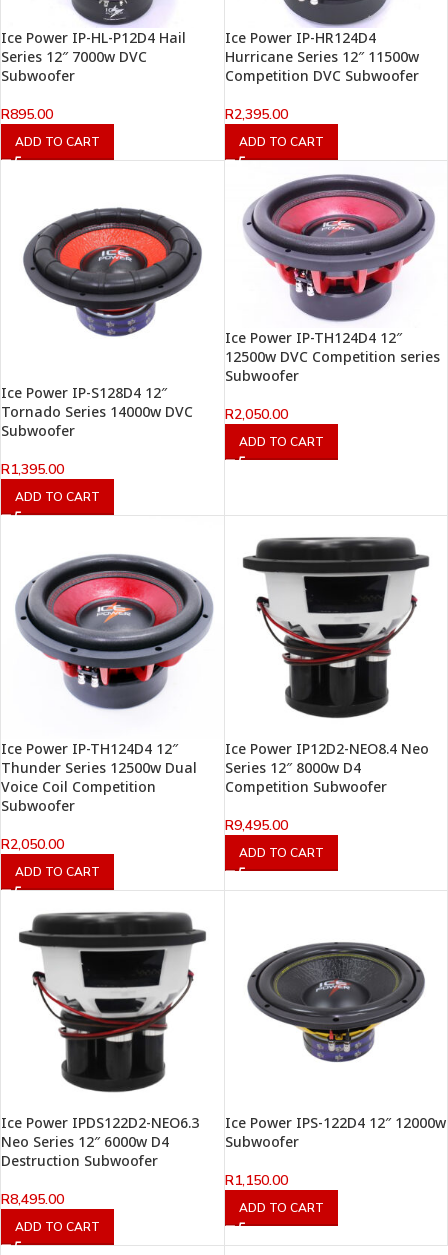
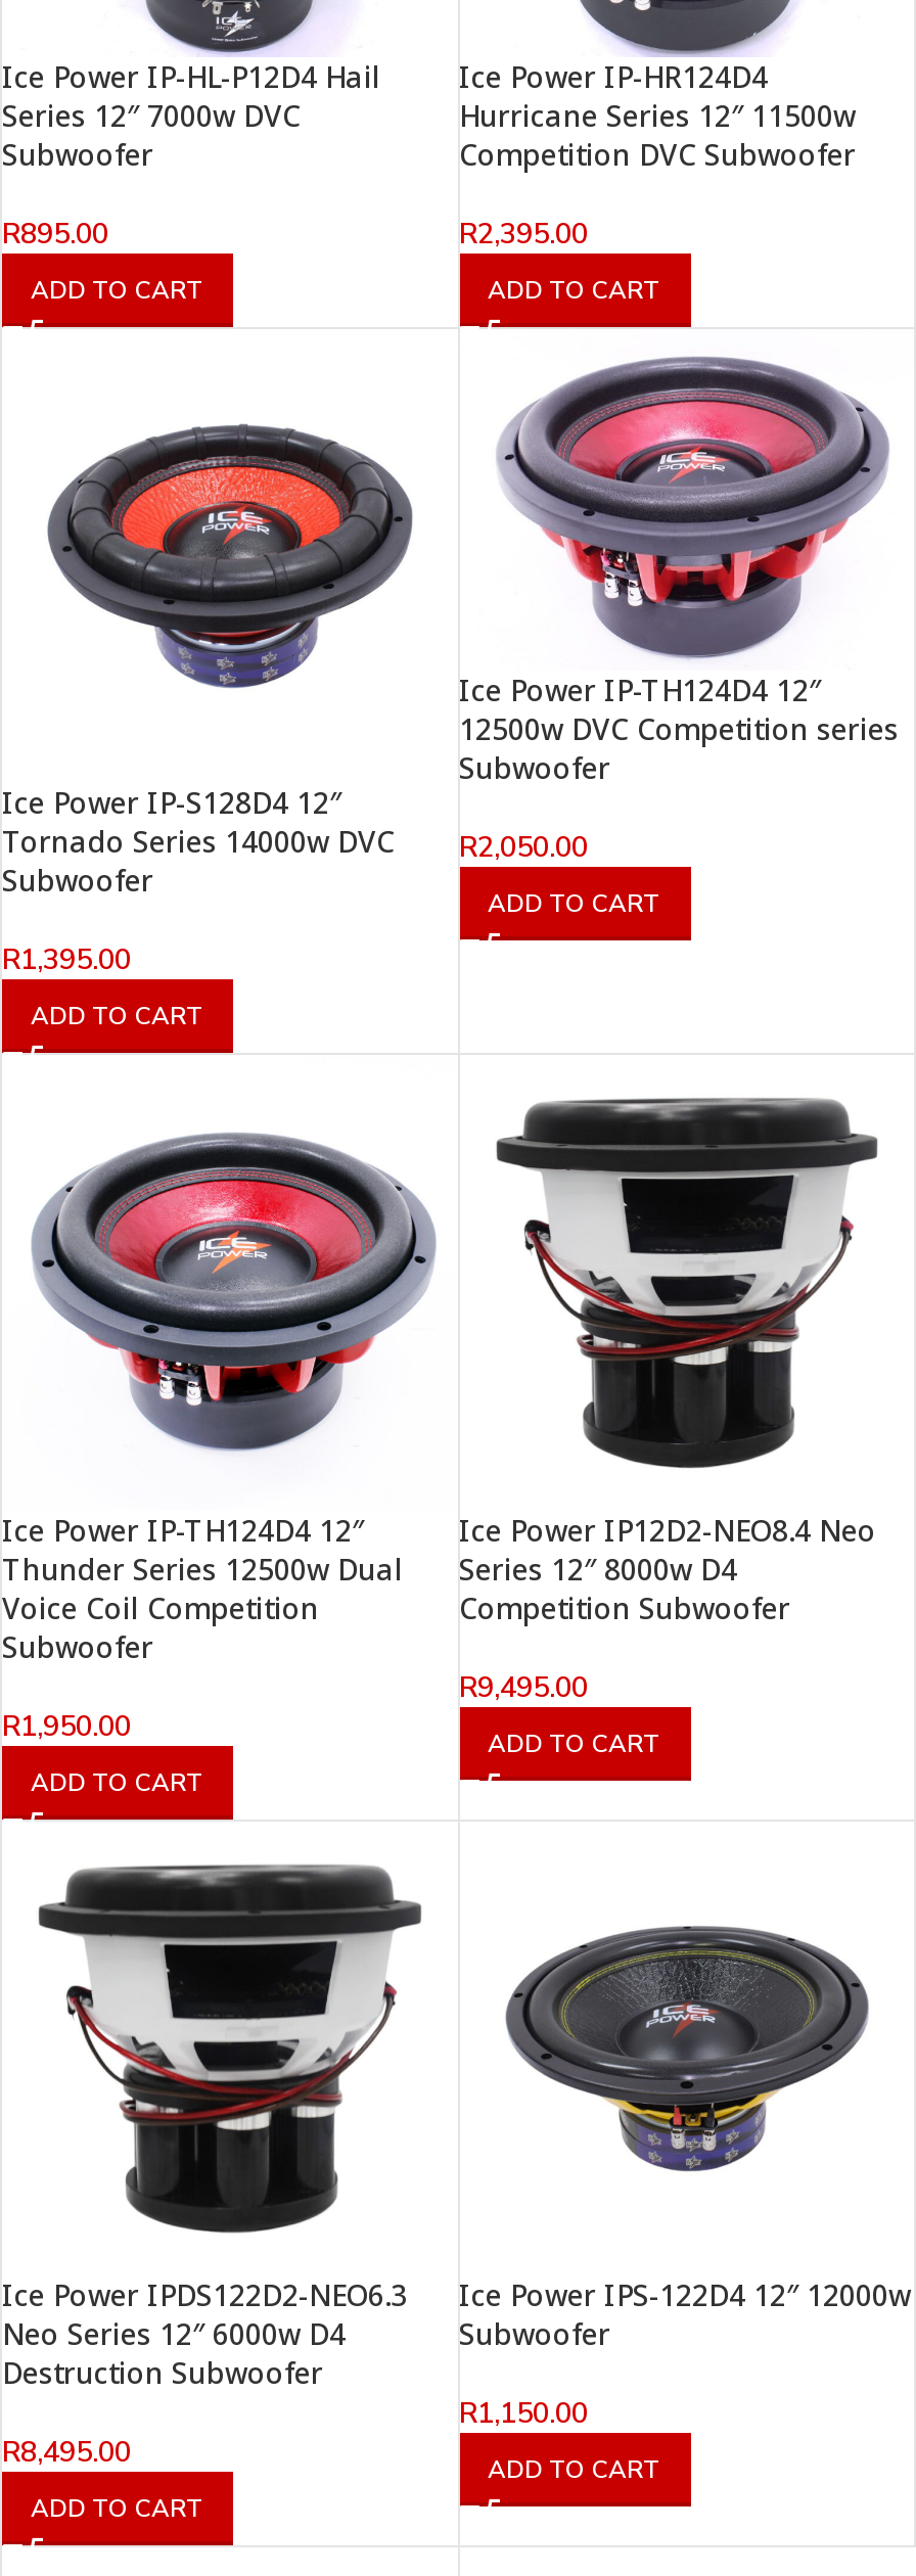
[1,835,64,854] R2,050.00 -> [2,1706,131,1745] R1,950.00

